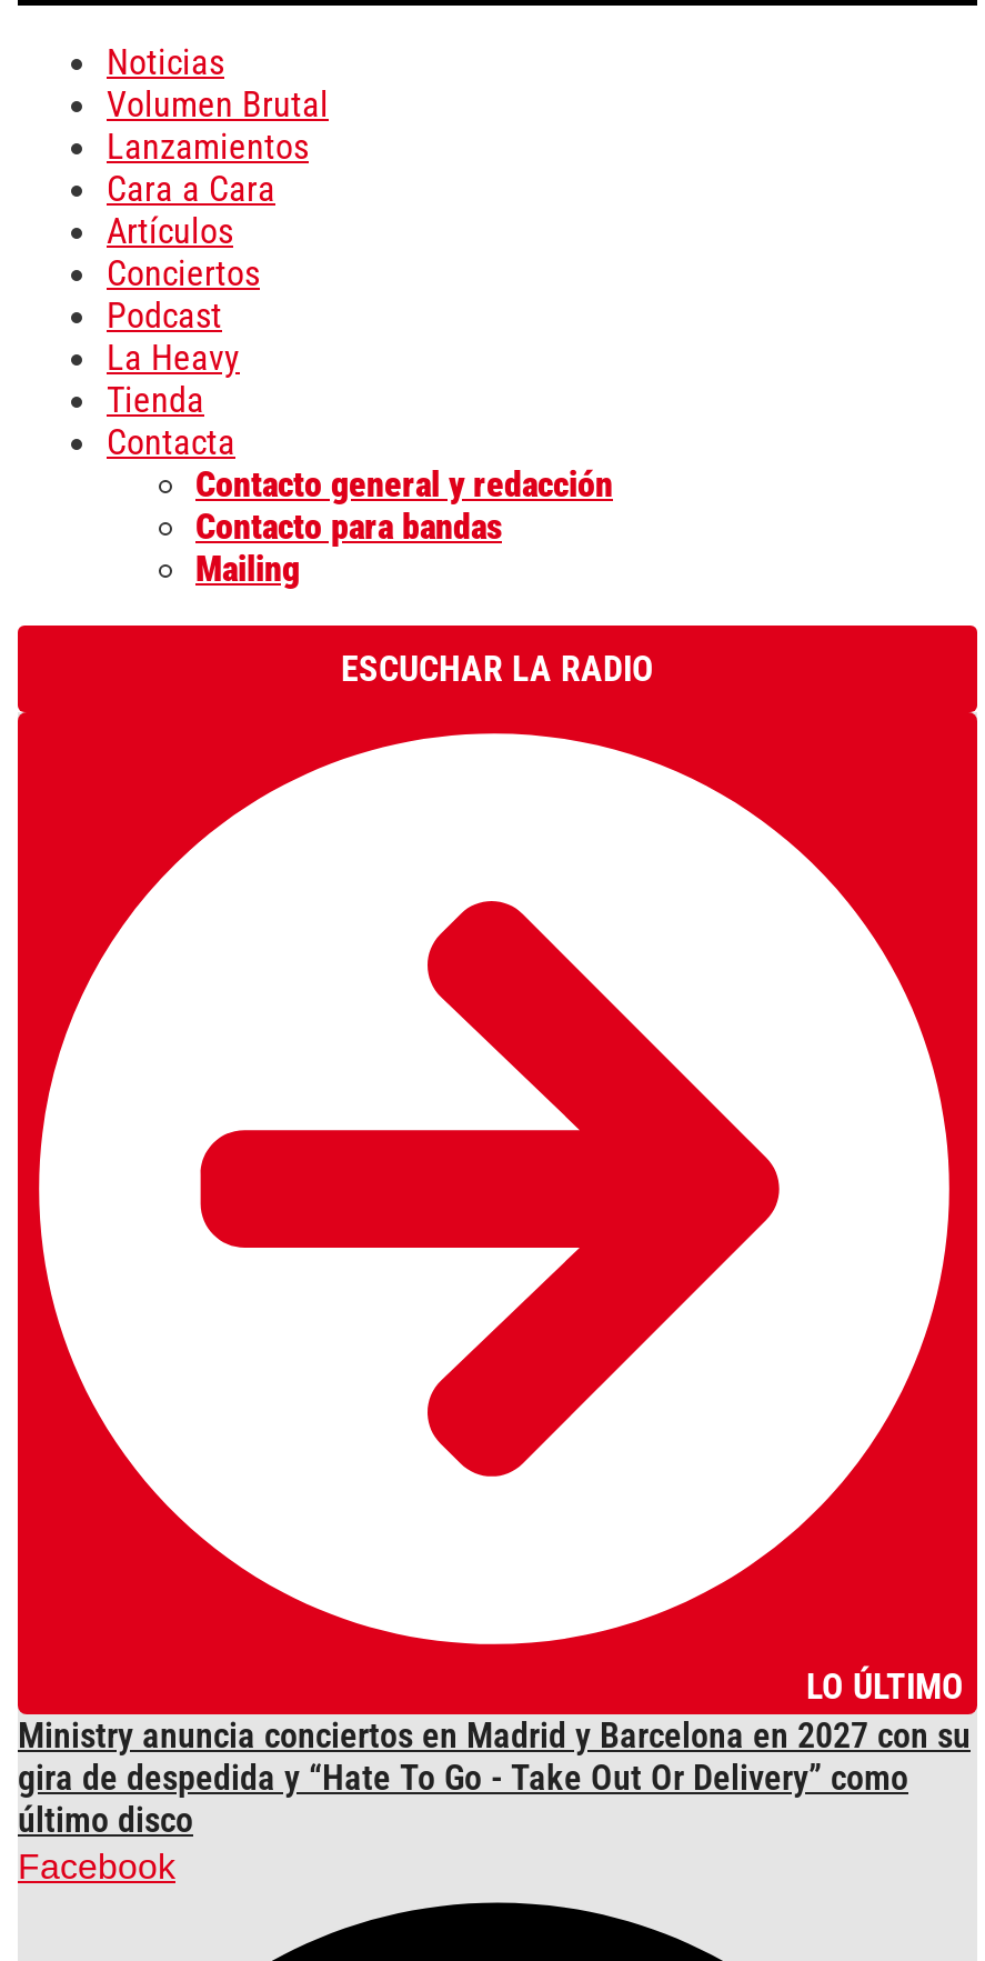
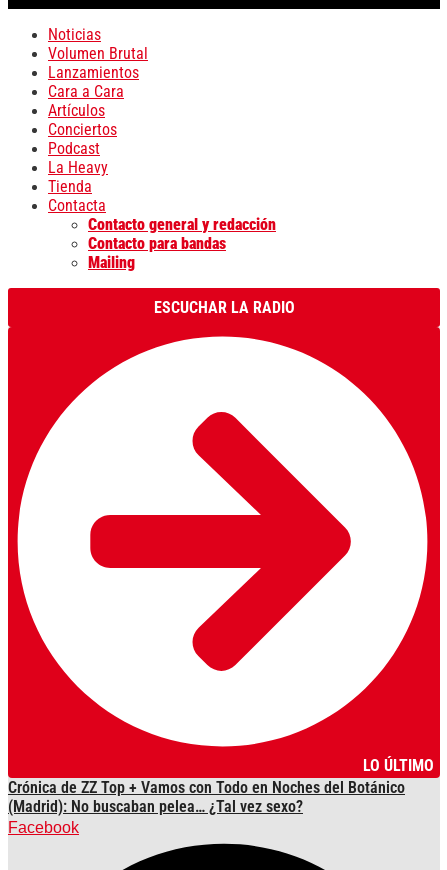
[18,1714,971,1841] Ministry anuncia conciertos en Madrid y Barcelona en 2027 con su | gira de despedida y “Hate To Go - Take Out Or Delivery” como | último disco -> [8,778,405,816] Crónica de ZZ Top + Vamos con Todo en Noches del Botánico | (Madrid): No buscaban pelea… ¿Tal vez sexo?

